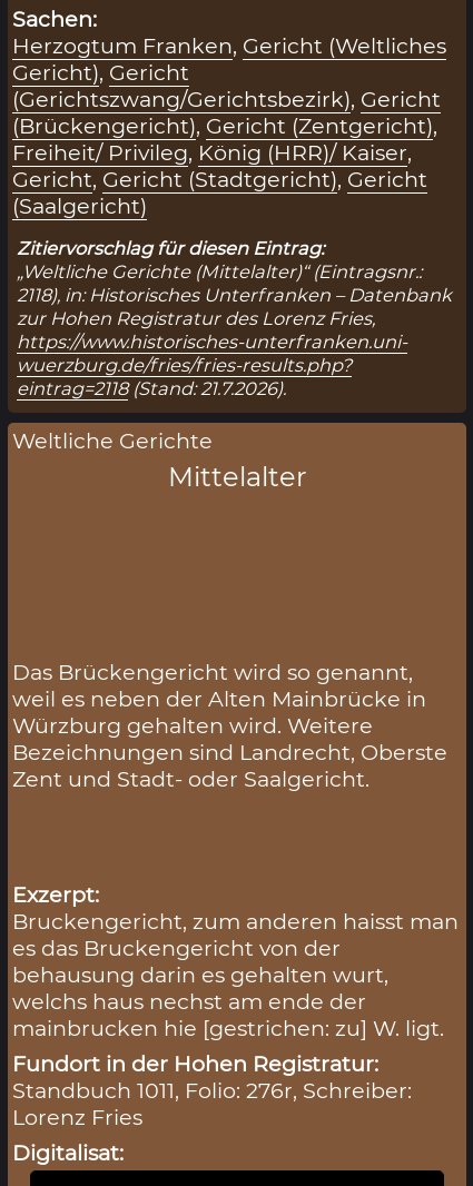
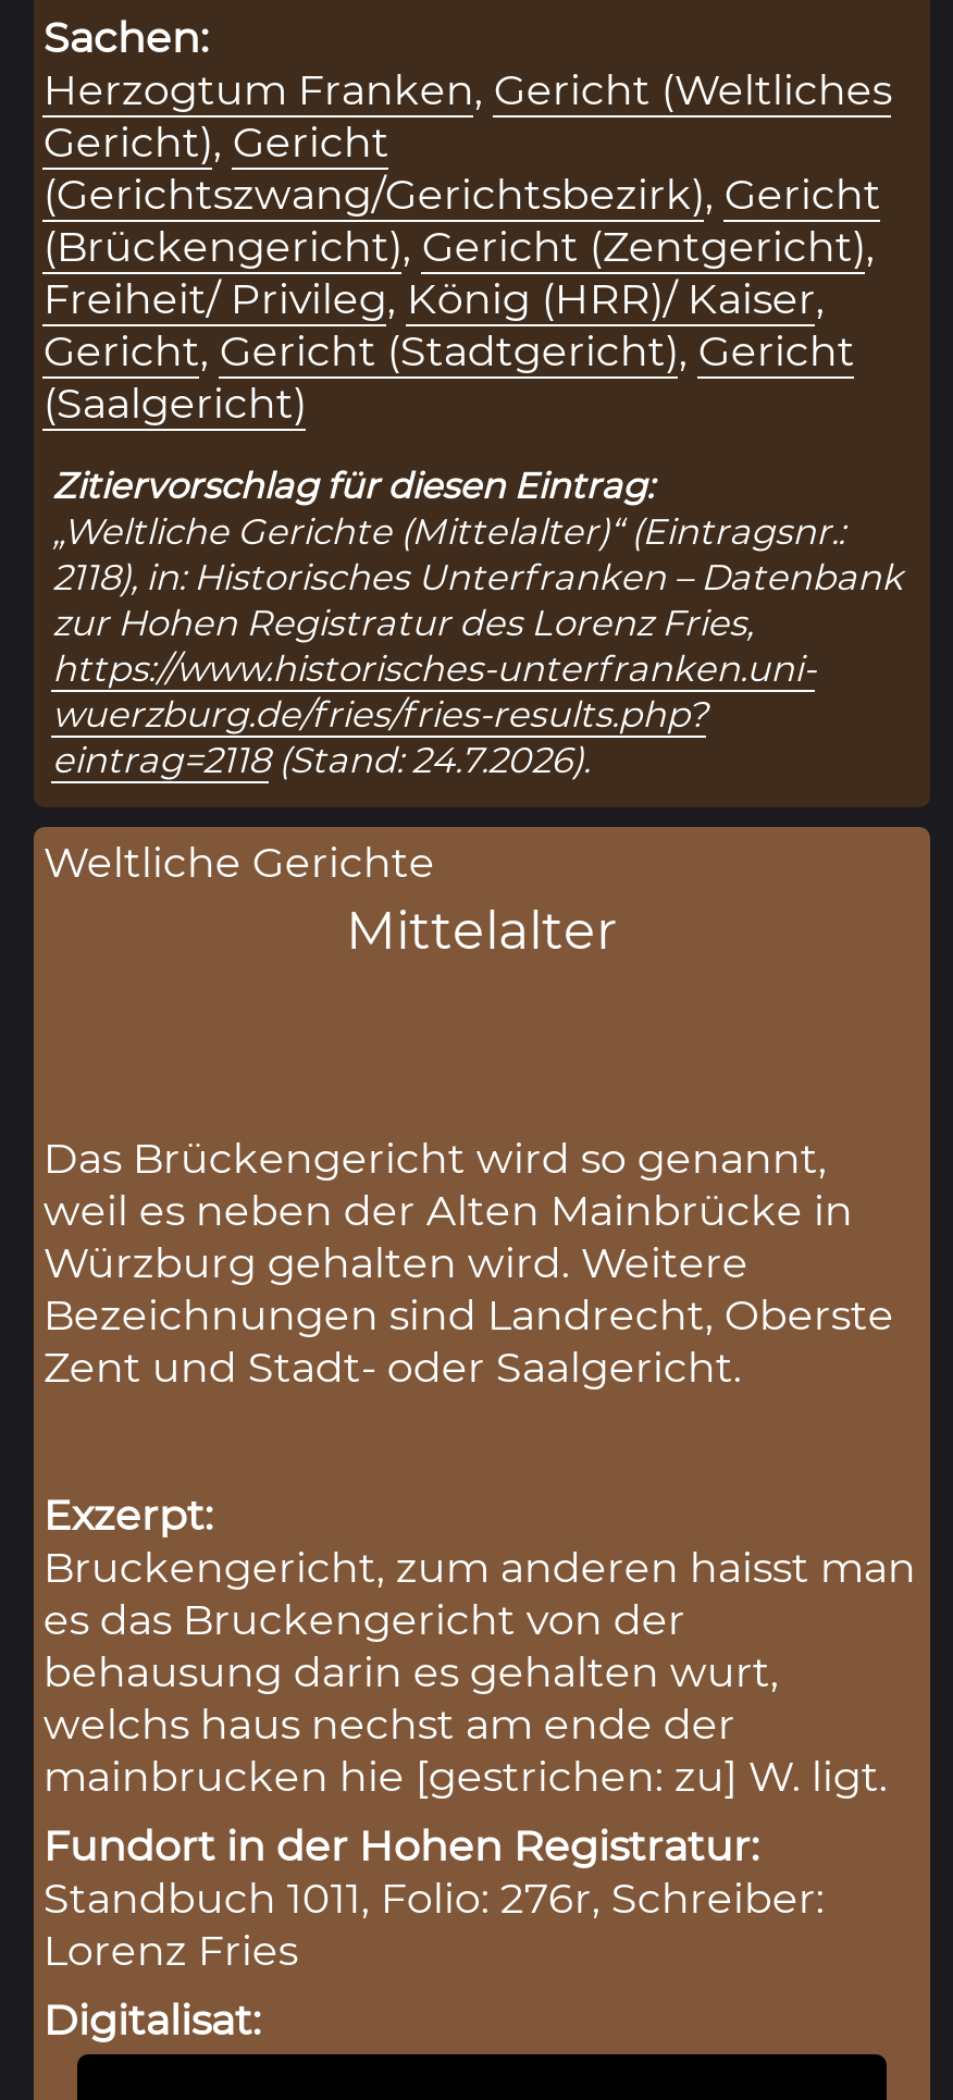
[17,377,286,400] eintrag=2118(Stand: 21.7.2026). -> [52,738,589,782] eintrag=2118(Stand: 24.7.2026).

